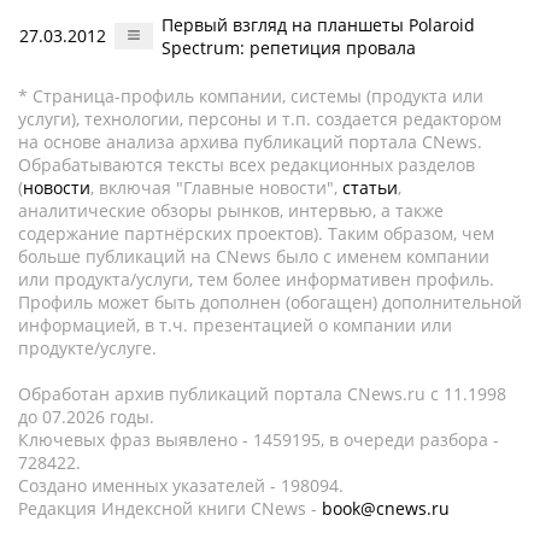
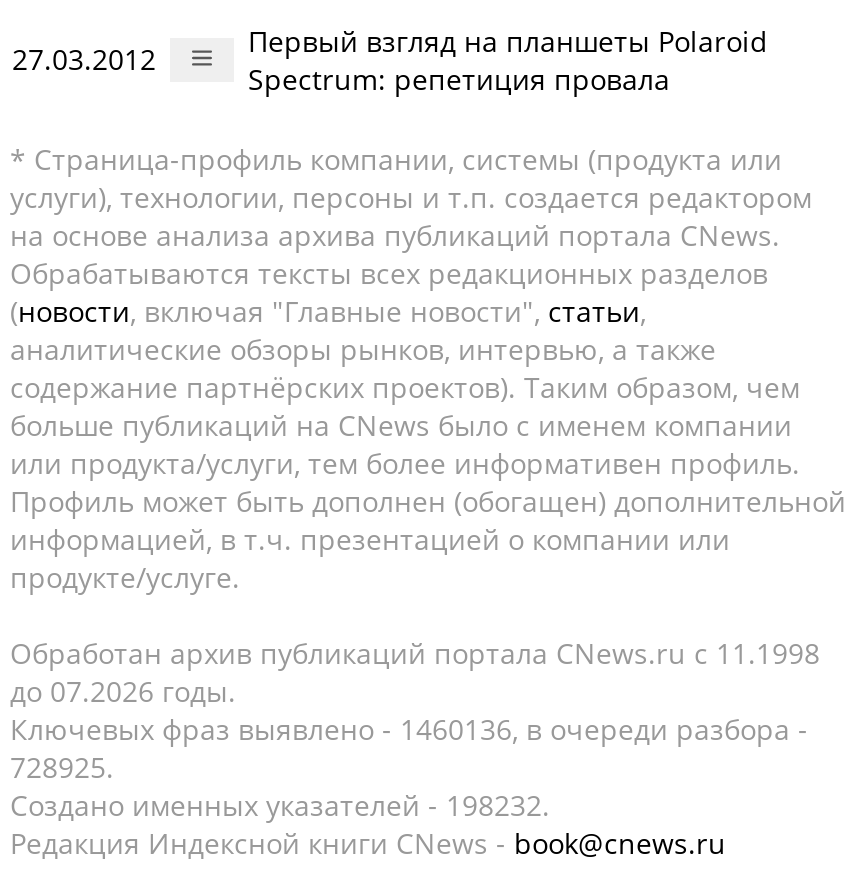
[18,428,499,451] Ключевых фраз выявлено - 1459195, в очереди разбора - -> [10,710,808,748] Ключевых фраз выявлено - 1460136, в очереди разбора -
[18,451,81,474] 728422. -> [10,748,114,786] 728925.
[18,474,344,497] Создано именных указателей - 198094. -> [10,786,550,824] Создано именных указателей - 198232.

